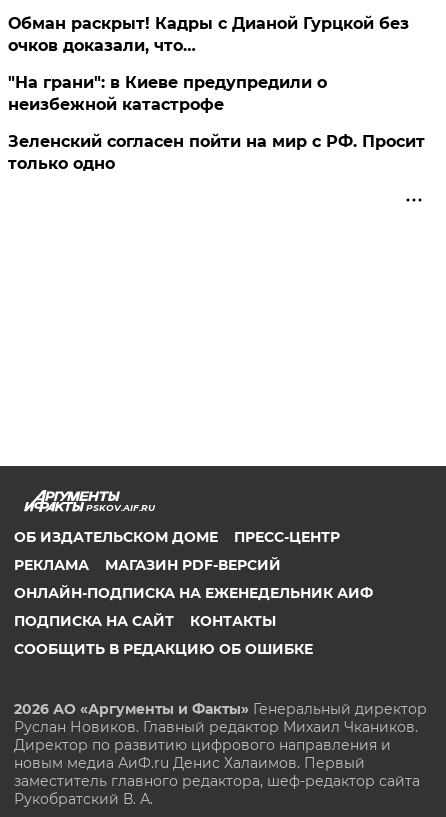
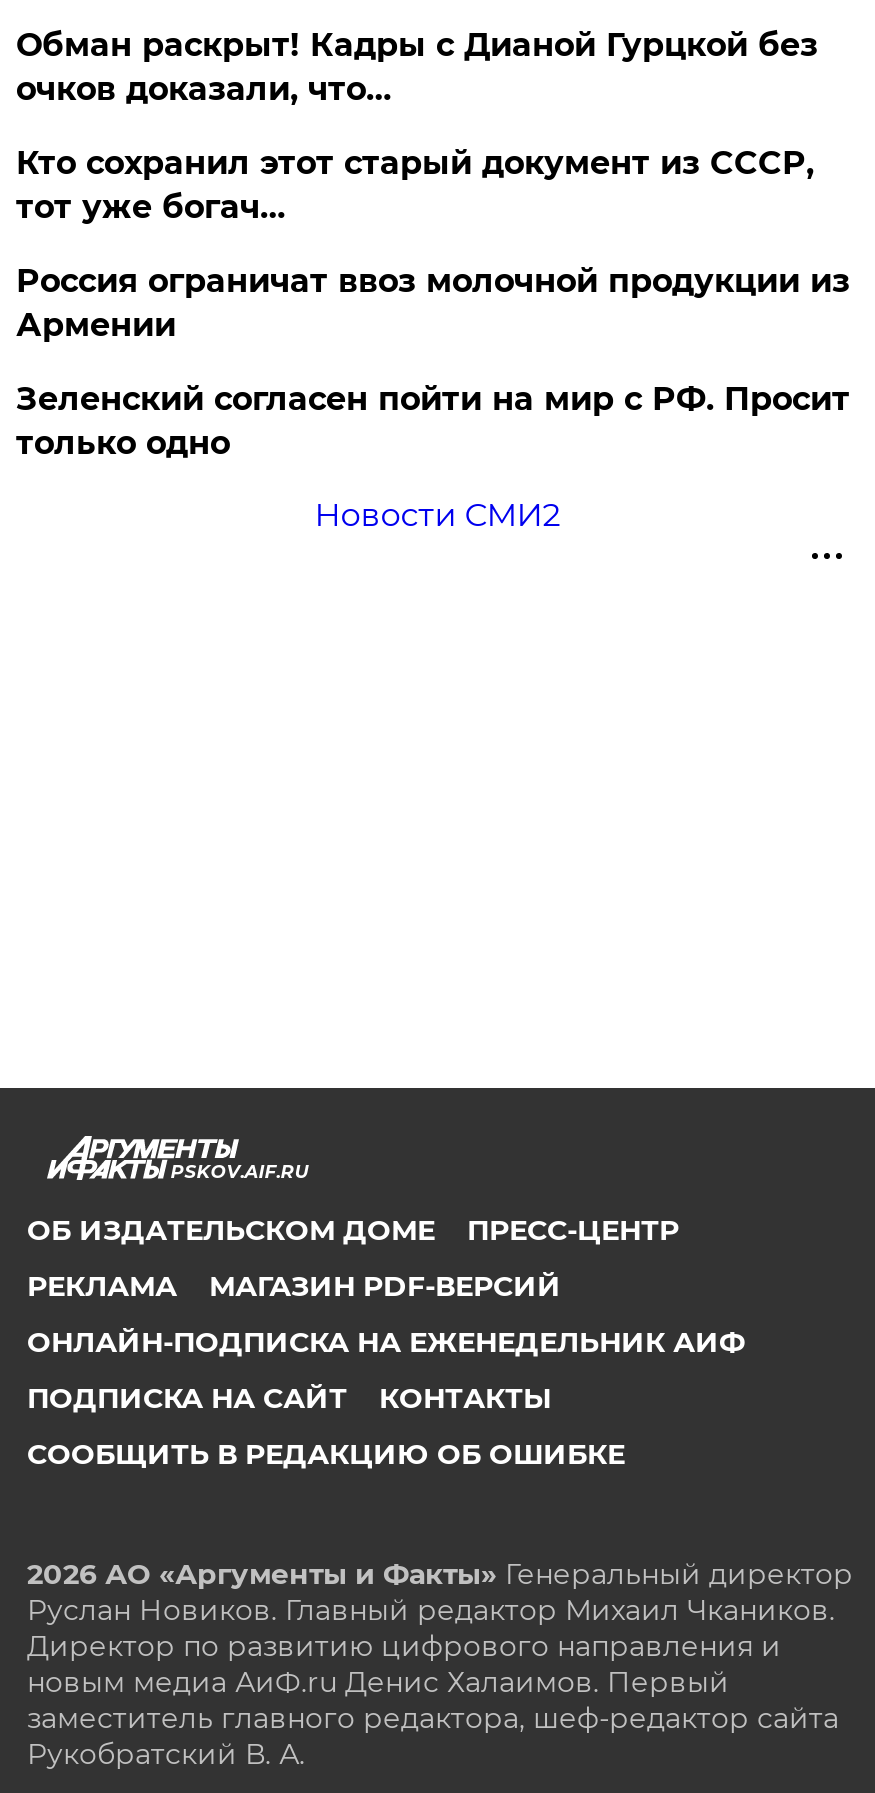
[8,73,327,114] "На грани": в Киеве предупредили о | неизбежной катастрофе -> [16,144,850,344] Кто сохранил этот старый документ из СССР, | тот уже богач… | Россия ограничат ввоз молочной продукции из | Армении
none -> [314,496,560,534] Новости СМИ2

